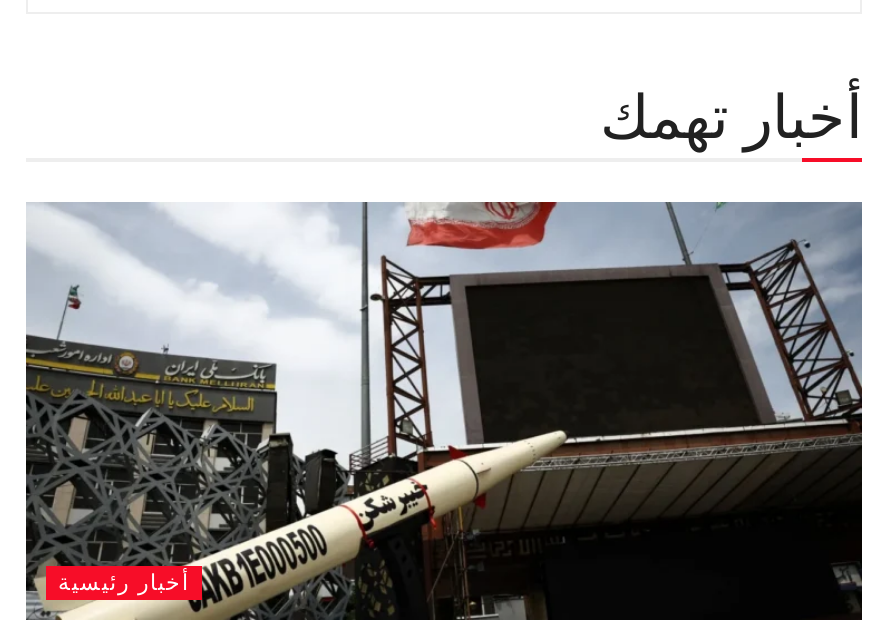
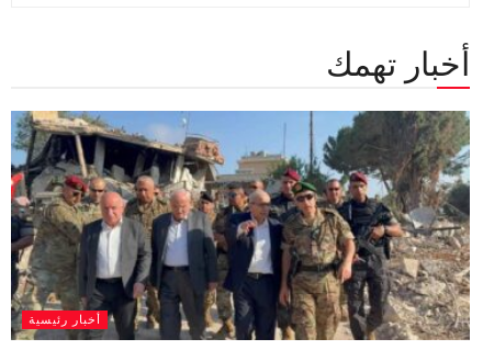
[24,200,864,622] [image] -> [10,110,471,341] [image]

